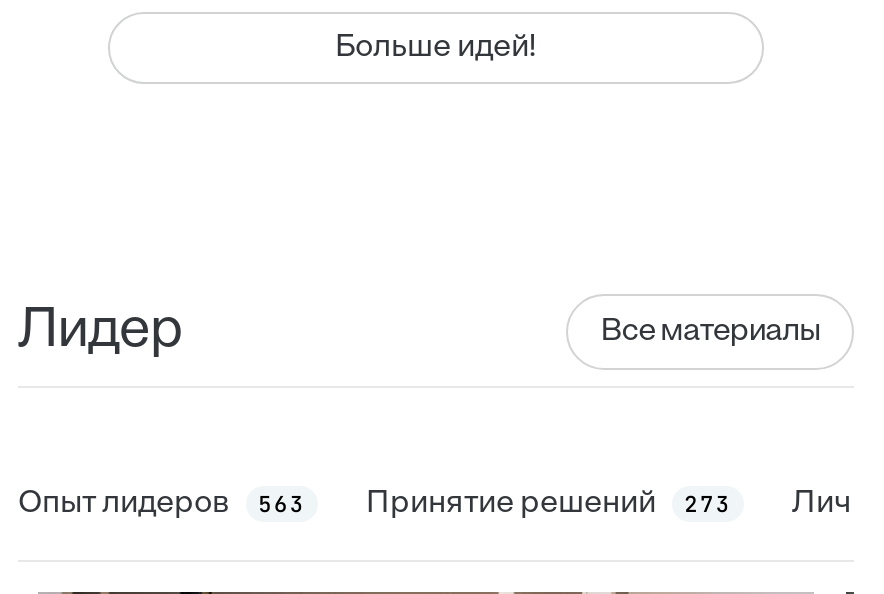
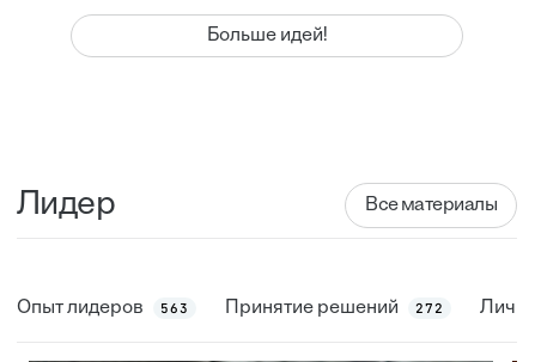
[366,488,732,520] Принятие решений 273 -> [225,298,444,318] Принятие решений 272

